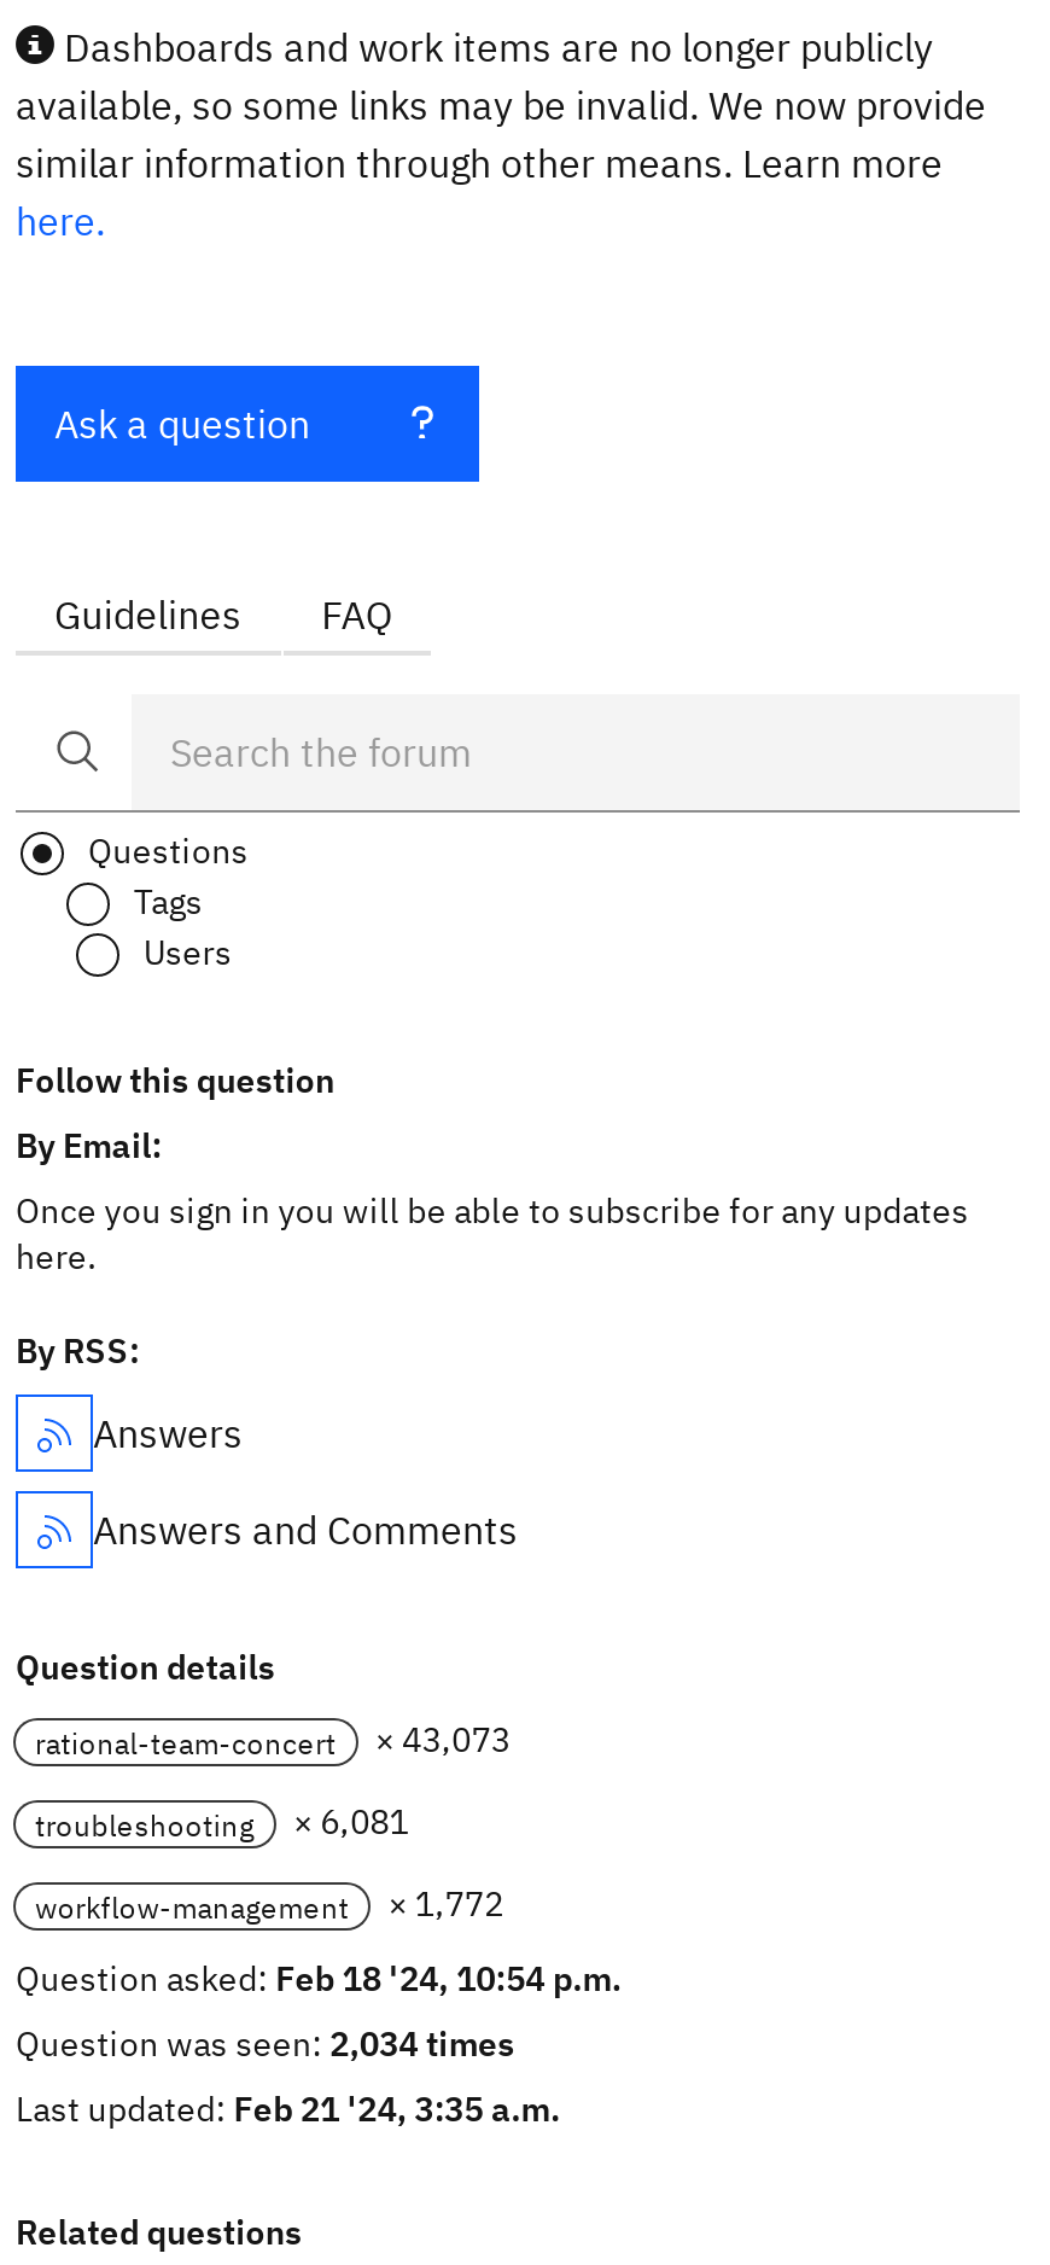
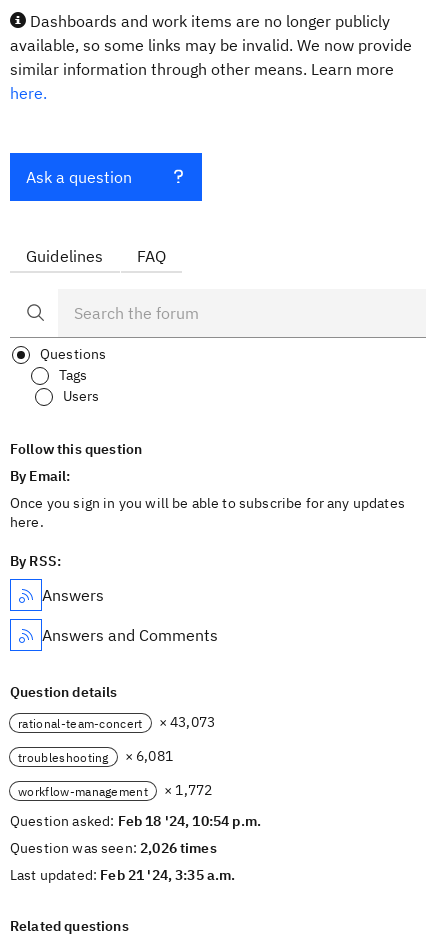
[16,2022,515,2066] Question was seen: 2,034 times -> [10,839,217,857] Question was seen: 2,026 times

